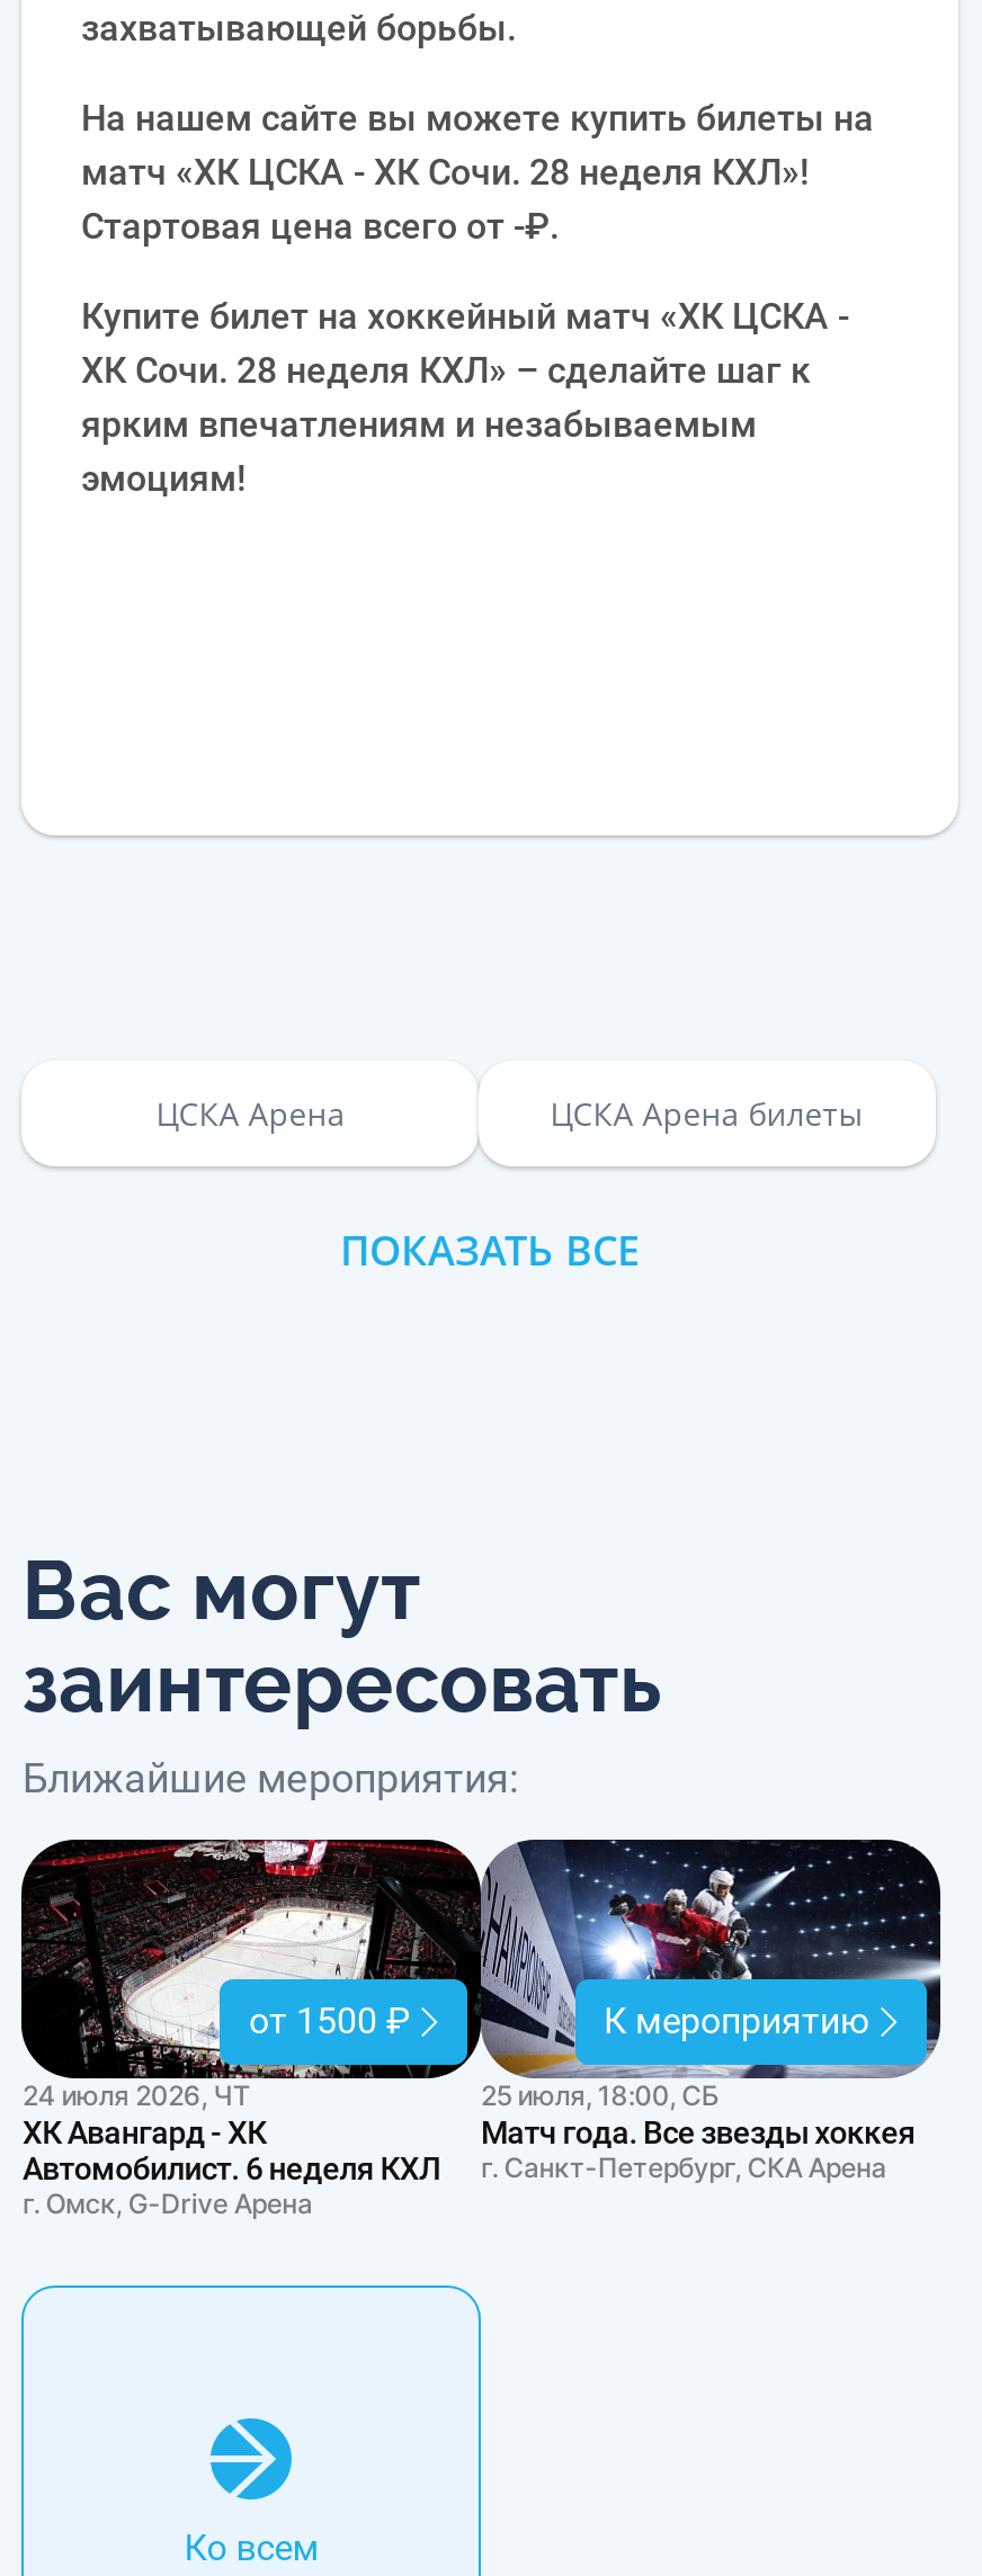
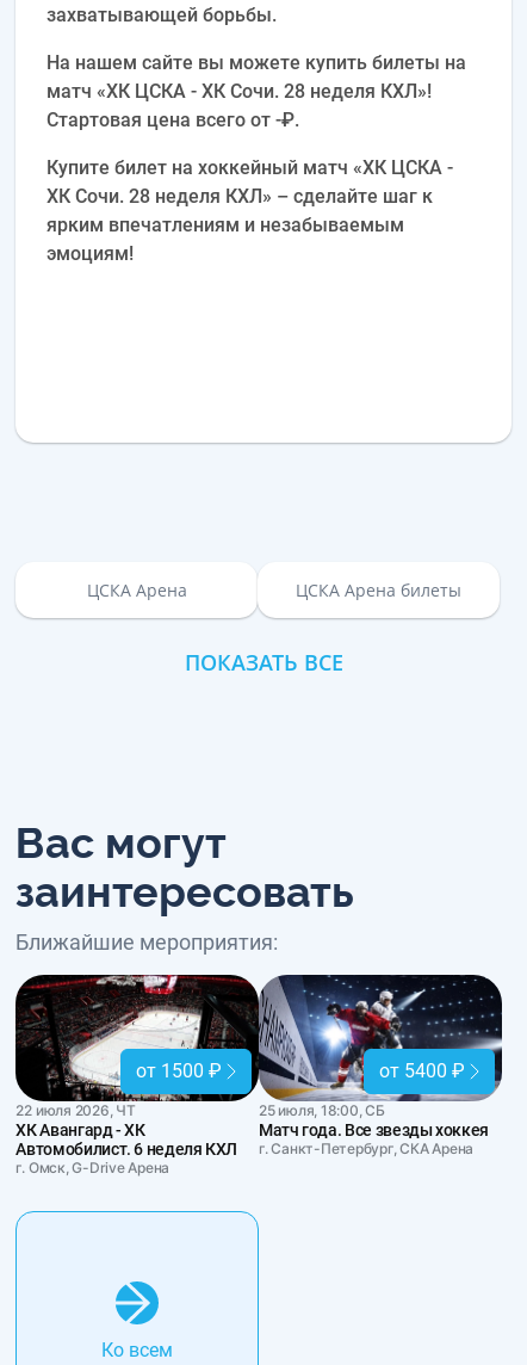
[604,1999,869,2041] К мероприятию -> [379,1059,464,1082] от 5400 ₽
[23,2077,250,2111] 24 июля 2026, ЧТ -> [16,1101,136,1119] 22 июля 2026, ЧТ

